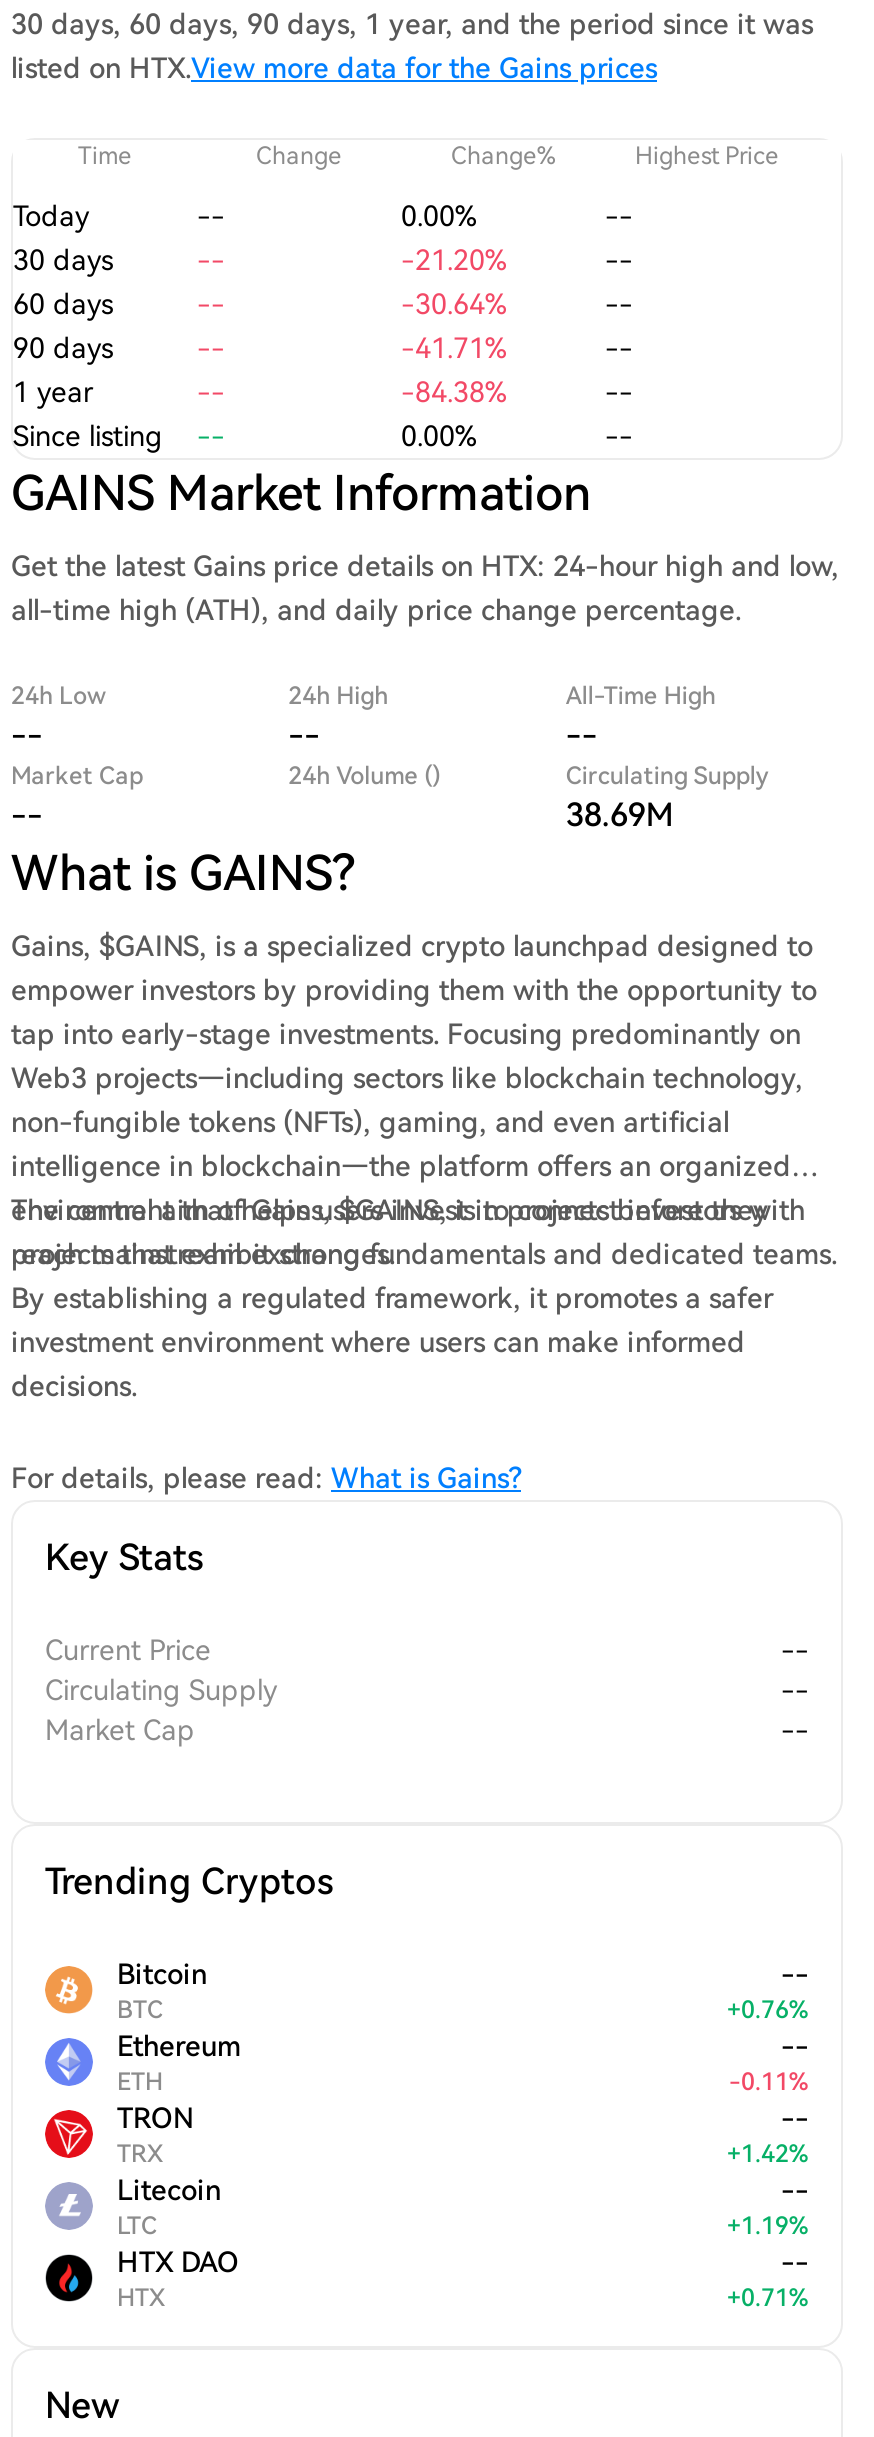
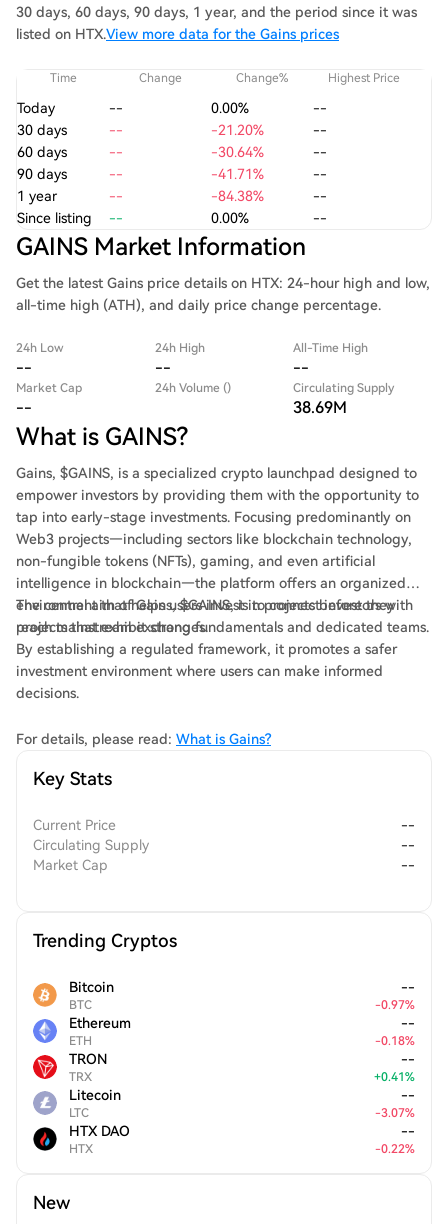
[727,1996,809,2024] +0.76% -> [375,998,415,1012] -0.97%
[729,2068,809,2096] -0.11% -> [375,1034,415,1048] -0.18%
[727,2140,809,2168] +1.42% -> [374,1070,415,1084] +0.41%
[727,2212,809,2240] +1.19% -> [375,1106,415,1120] -3.07%
[727,2284,809,2312] +0.71% -> [375,1142,415,1156] -0.22%

